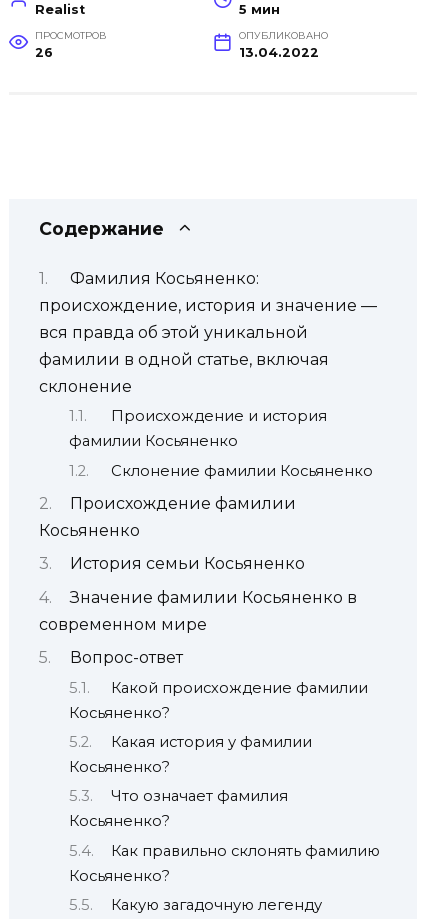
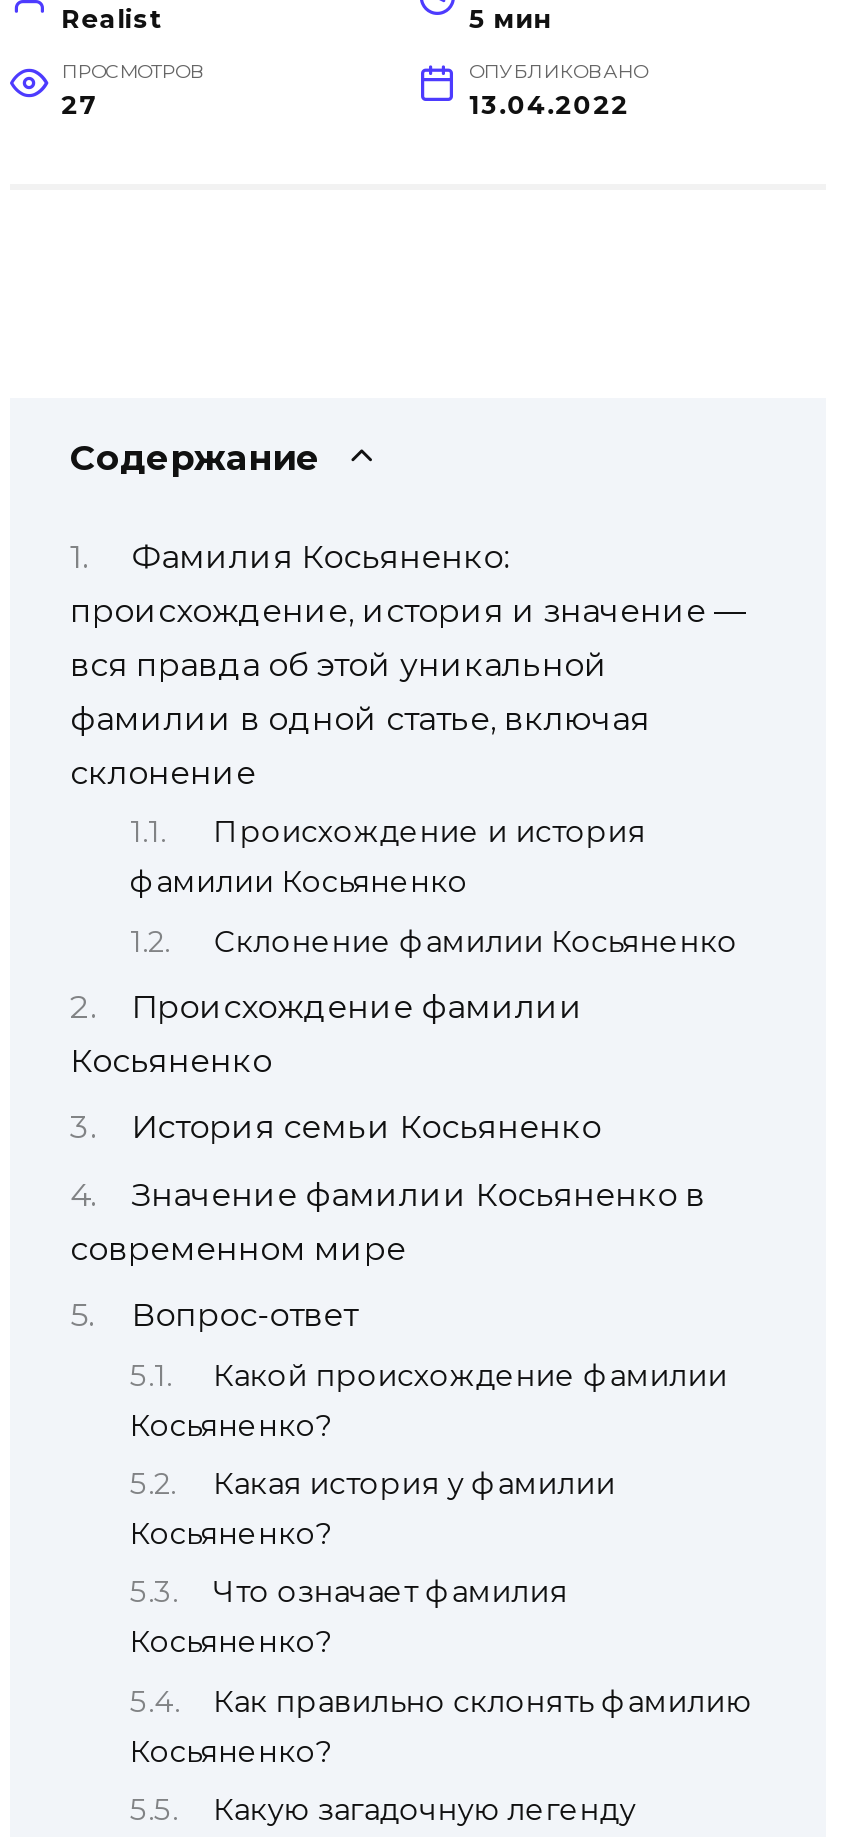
[35,45,53,60] 26 -> [61,91,97,121] 27

